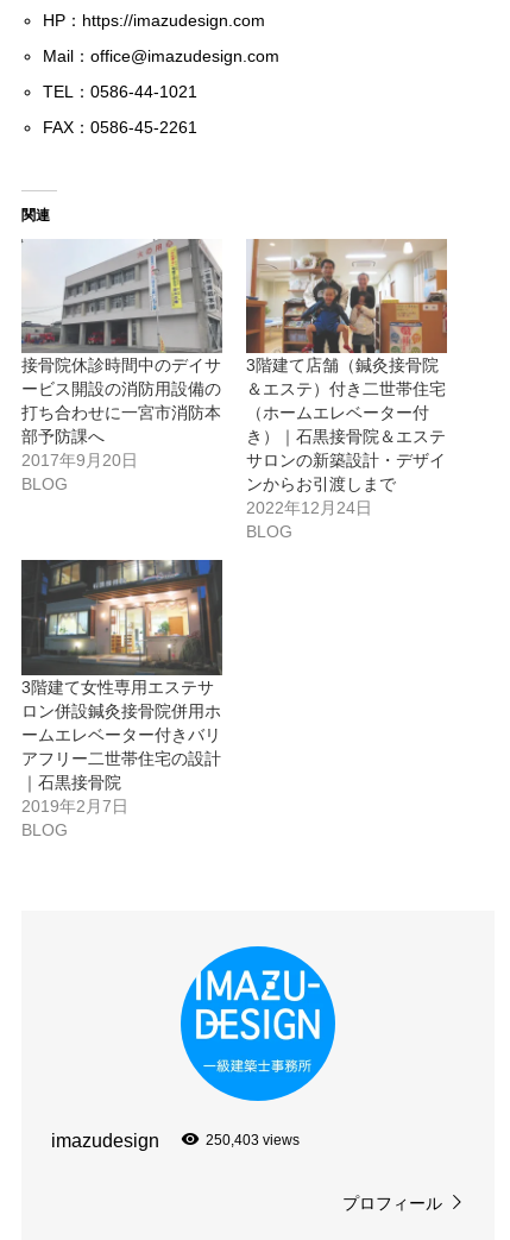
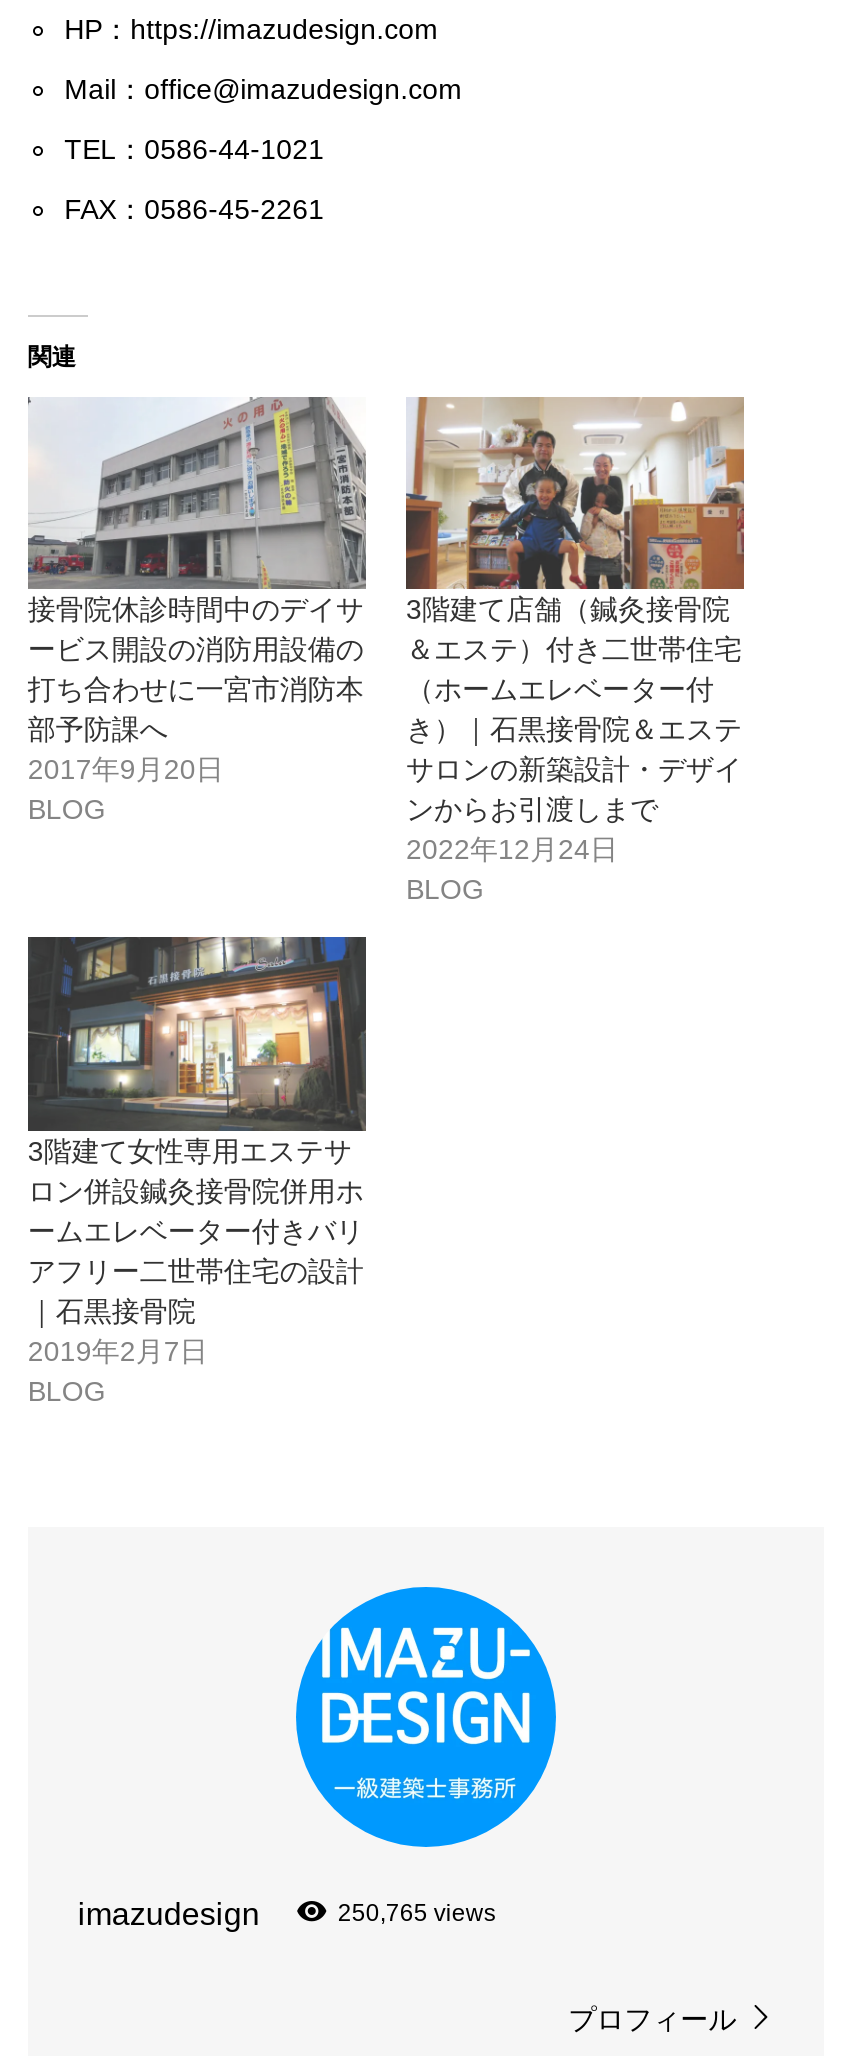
[206,1132,299,1148] 250,403 views -> [338,1899,496,1927] 250,765 views

